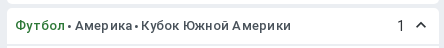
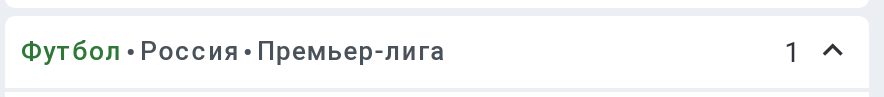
[15,18,291,33] Футбол Америка Кубок Южной Америки -> [21,36,445,66] Футбол Россия Премьер-лига

